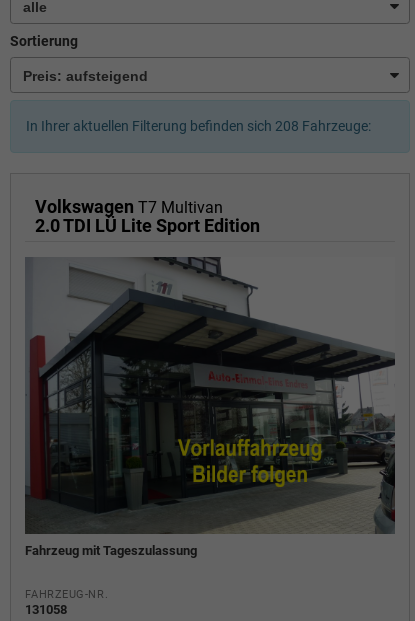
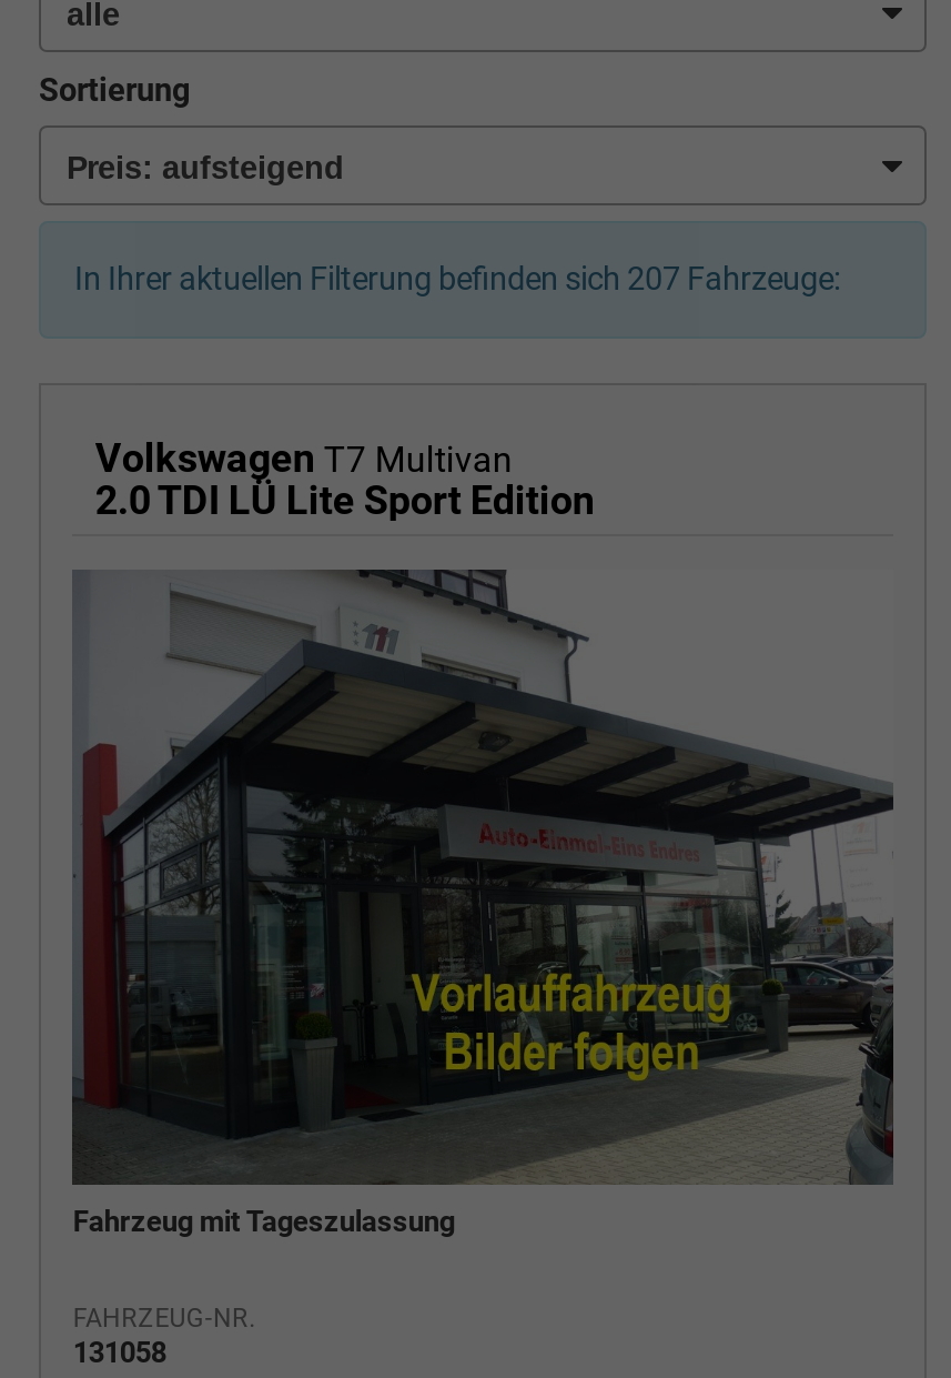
[26,118,371,135] In Ihrer aktuellen Filterung befinden sich 208 Fahrzeuge: -> [74,261,840,299] In Ihrer aktuellen Filterung befinden sich 207 Fahrzeuge:

